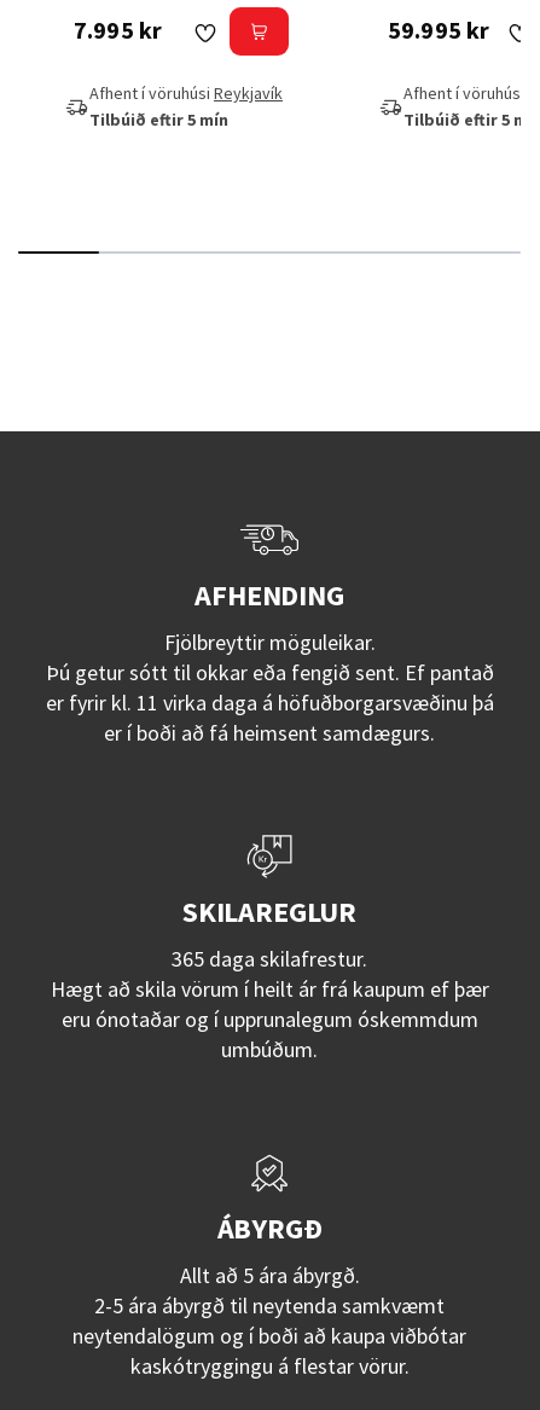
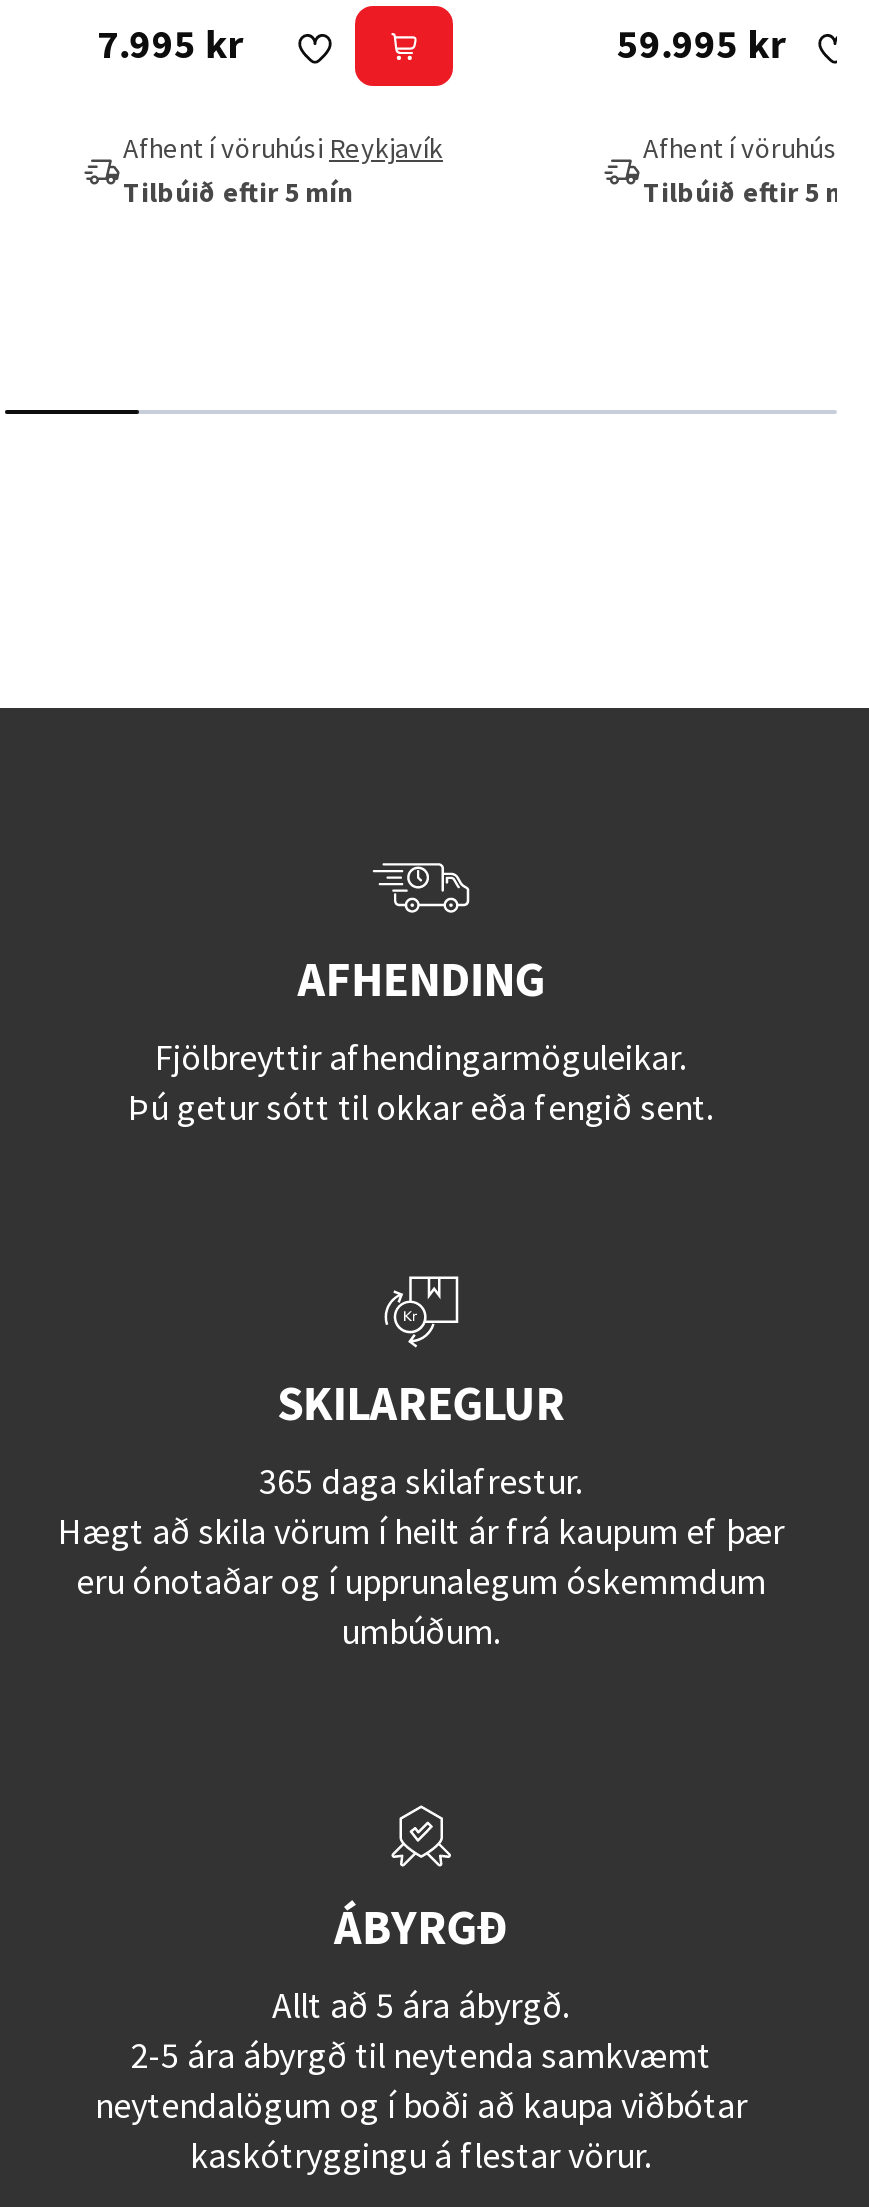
[45,628,493,746] Fjölbreyttir möguleikar. | Þú getur sótt til okkar eða fengið sent. Ef pantað | er fyrir kl. 11 virka daga á höfuðborgarsvæðinu þá | er í boði að fá heimsent samdægurs. -> [128,1034,714,1130] Fjölbreyttir afhendingarmöguleikar. | Þú getur sótt til okkar eða fengið sent.

